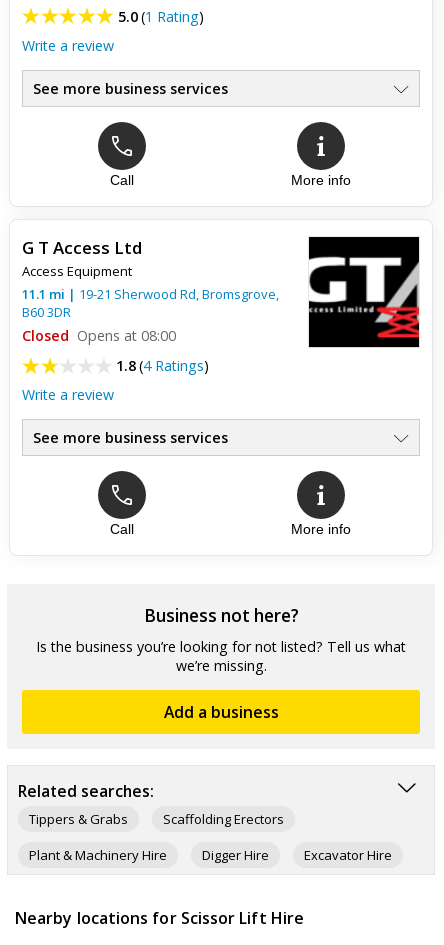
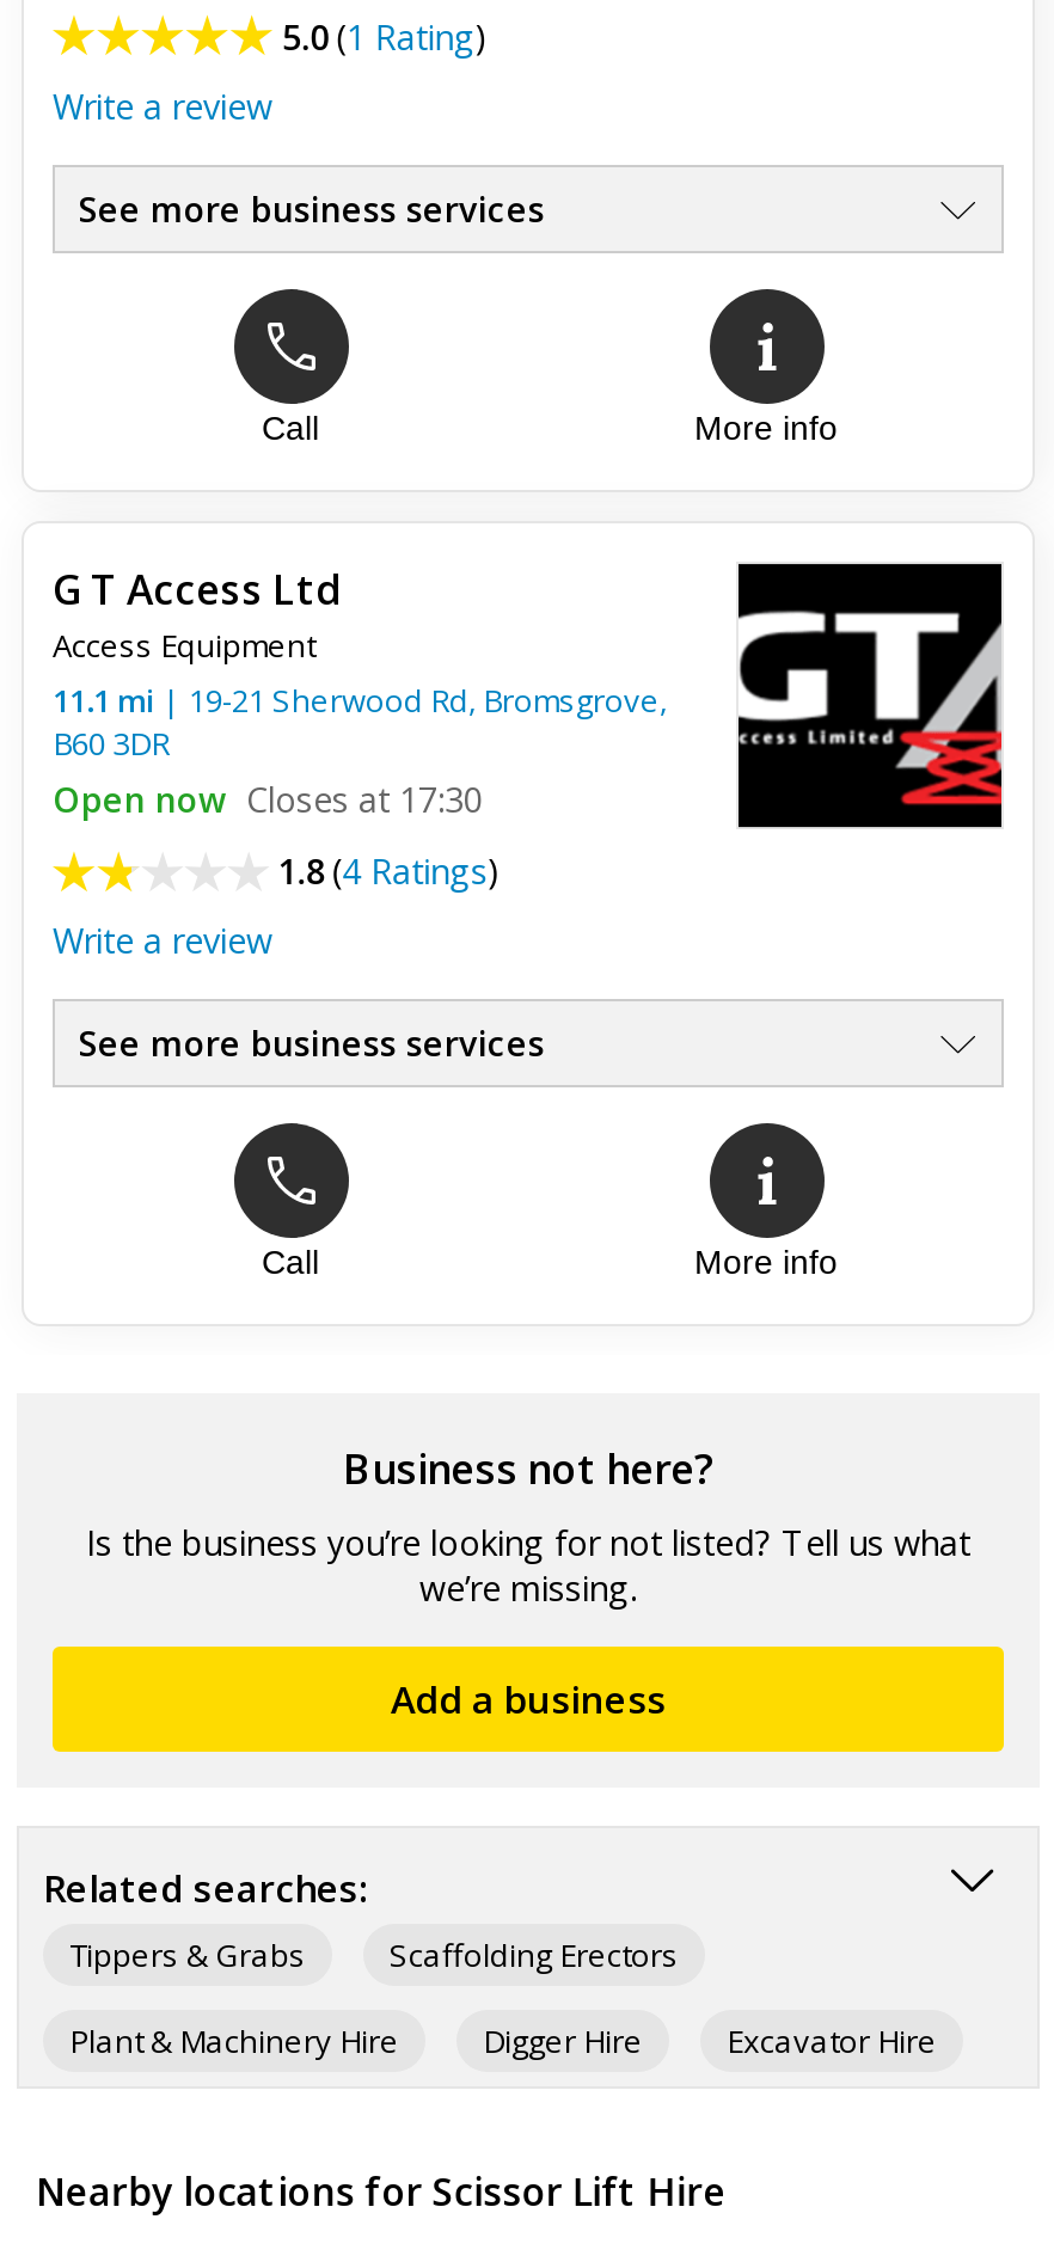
[22,326,176,345] Closed Opens at 08:00 -> [53,776,483,822] Open now Closes at 17:30

